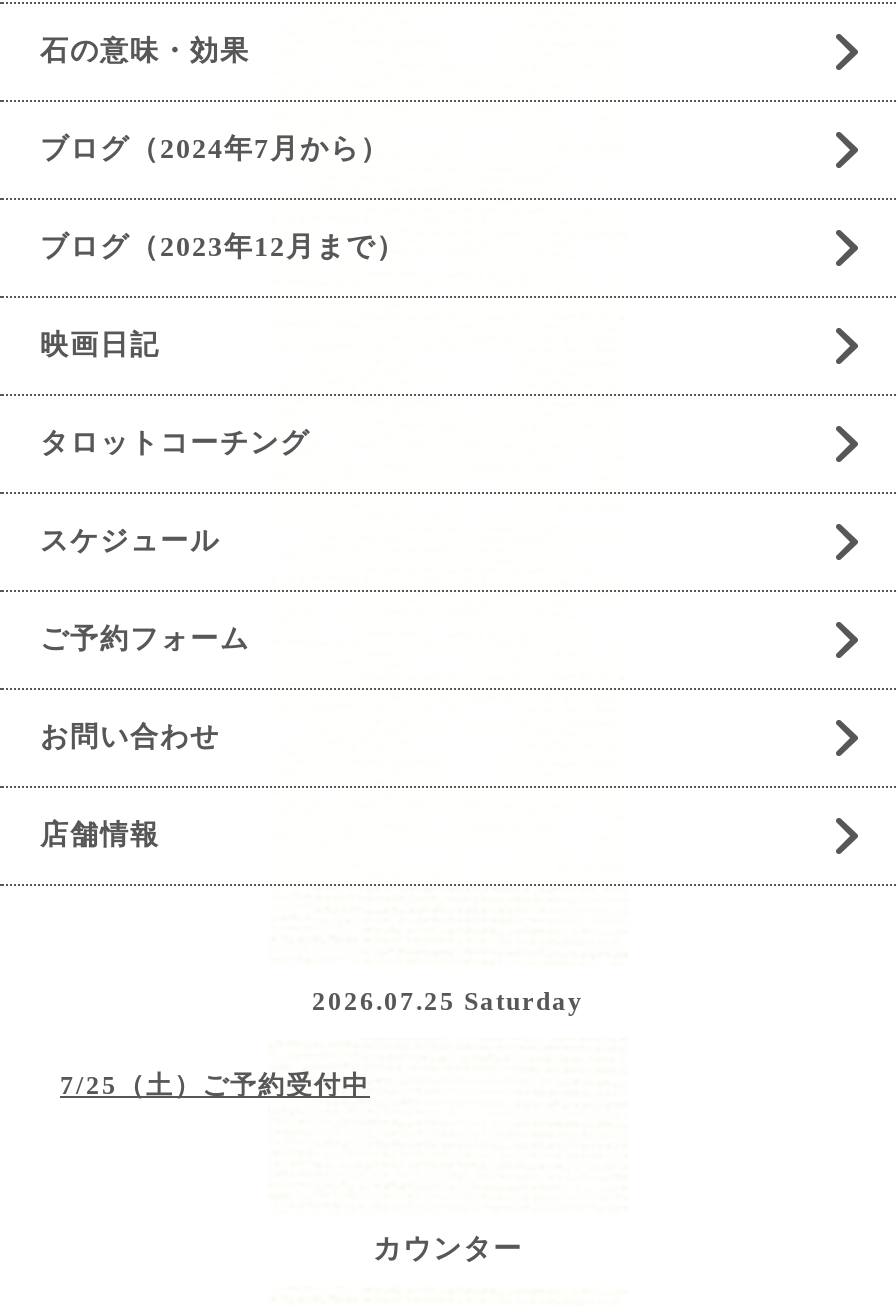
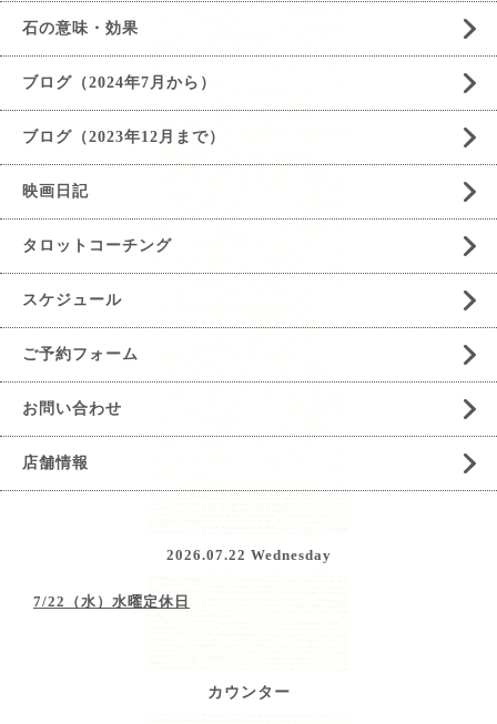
[312,986,584,1016] 2026.07.25 Saturday -> [166,547,331,563] 2026.07.22 Wednesday
[60,1070,370,1100] 7/25（土）ご予約受付中 -> [33,593,190,610] 7/22（水）水曜定休日

